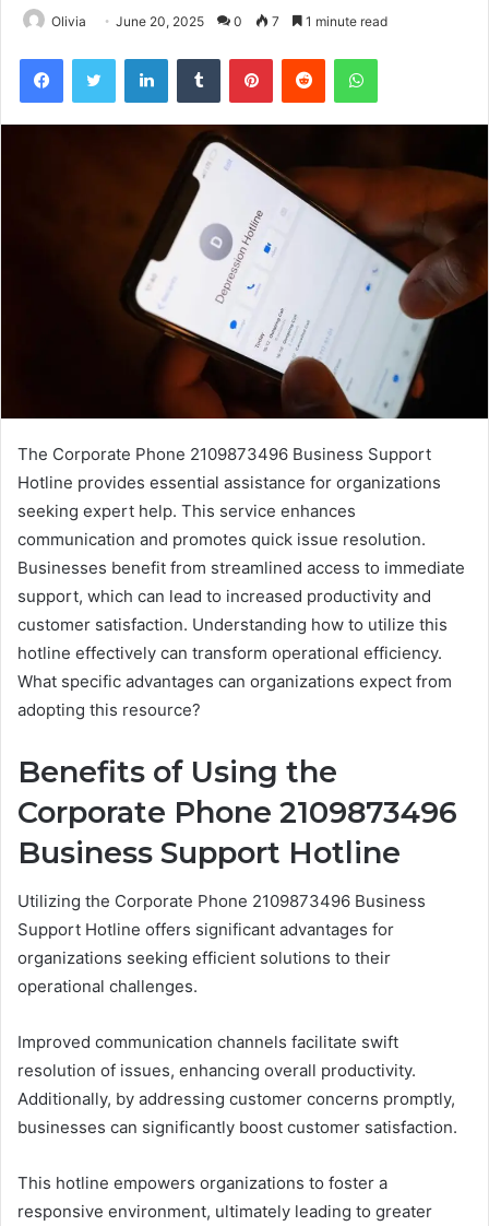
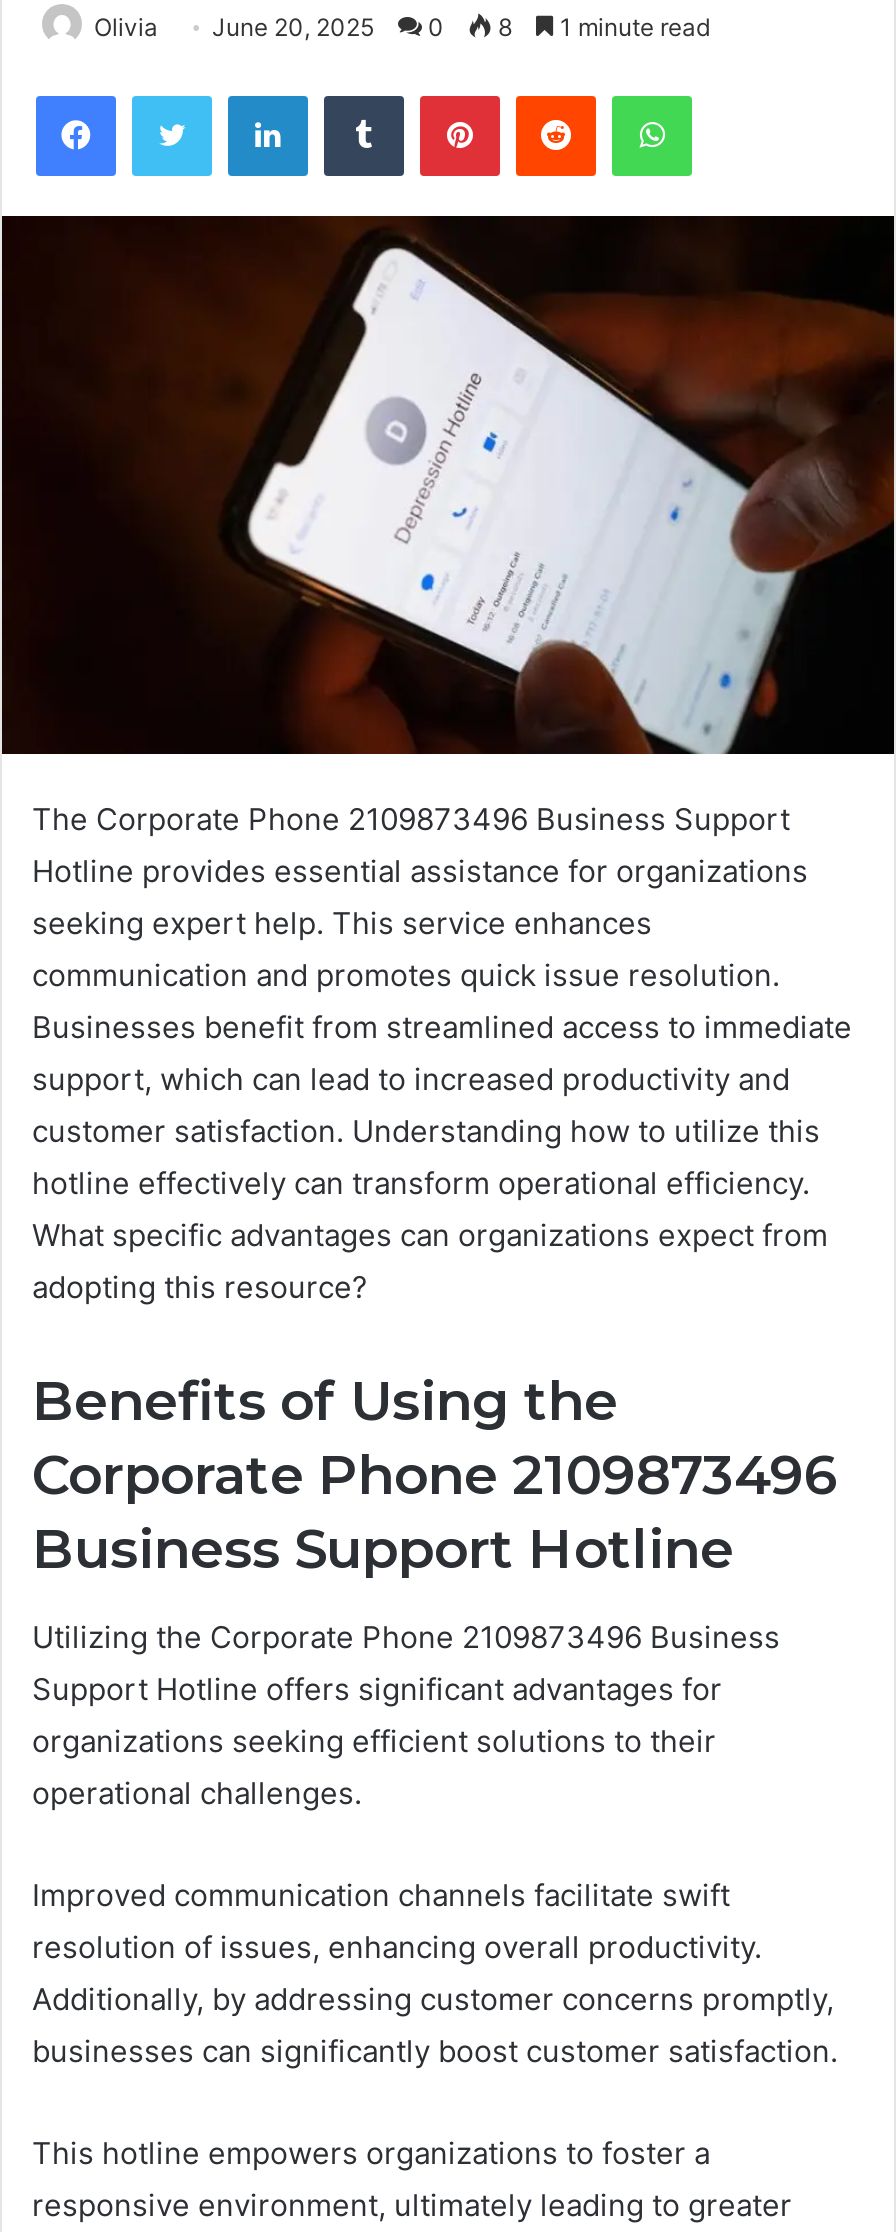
[51,13,387,29] Olivia June 20, 2025 0 7 1 minute read -> [94,12,710,42] Olivia June 20, 2025 0 8 1 minute read

